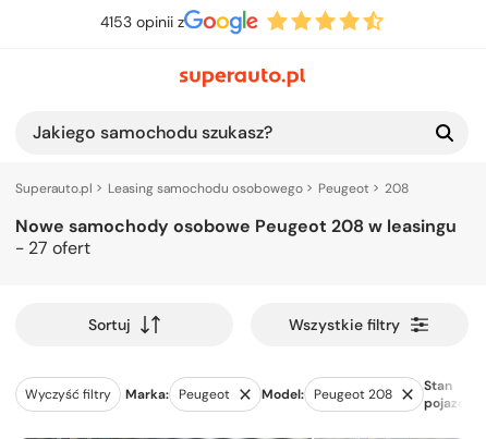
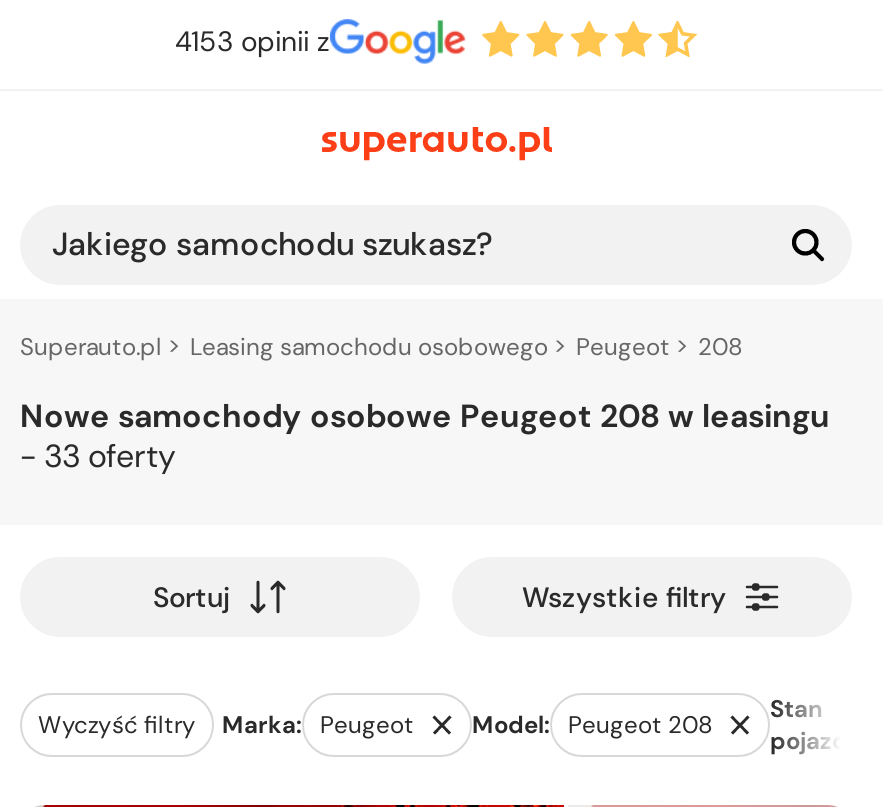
[15,236,90,259] - 27 ofert -> [20,435,176,477] - 33 oferty

